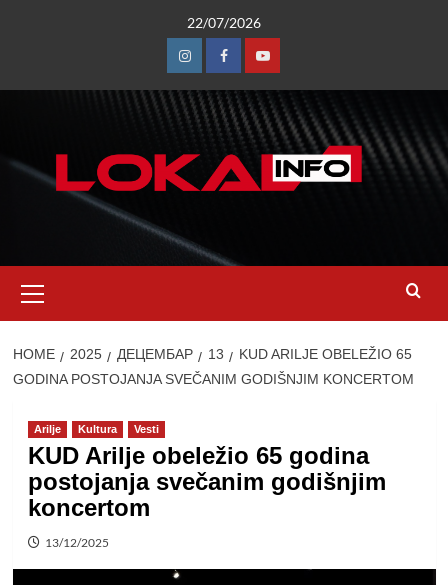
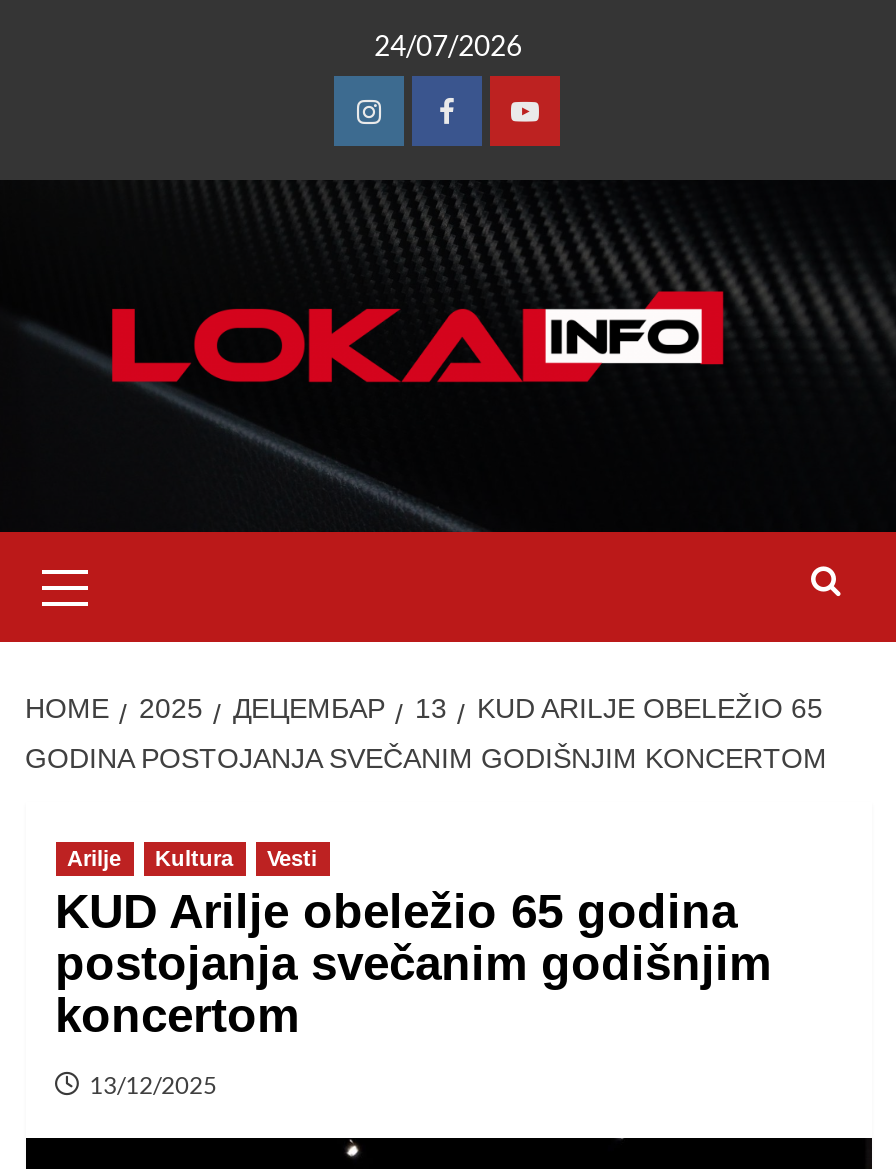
[187,14,261,31] 22/07/2026 -> [374,28,522,62] 24/07/2026

